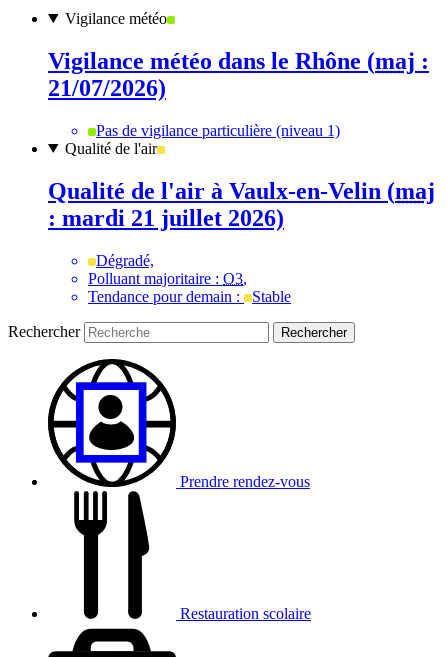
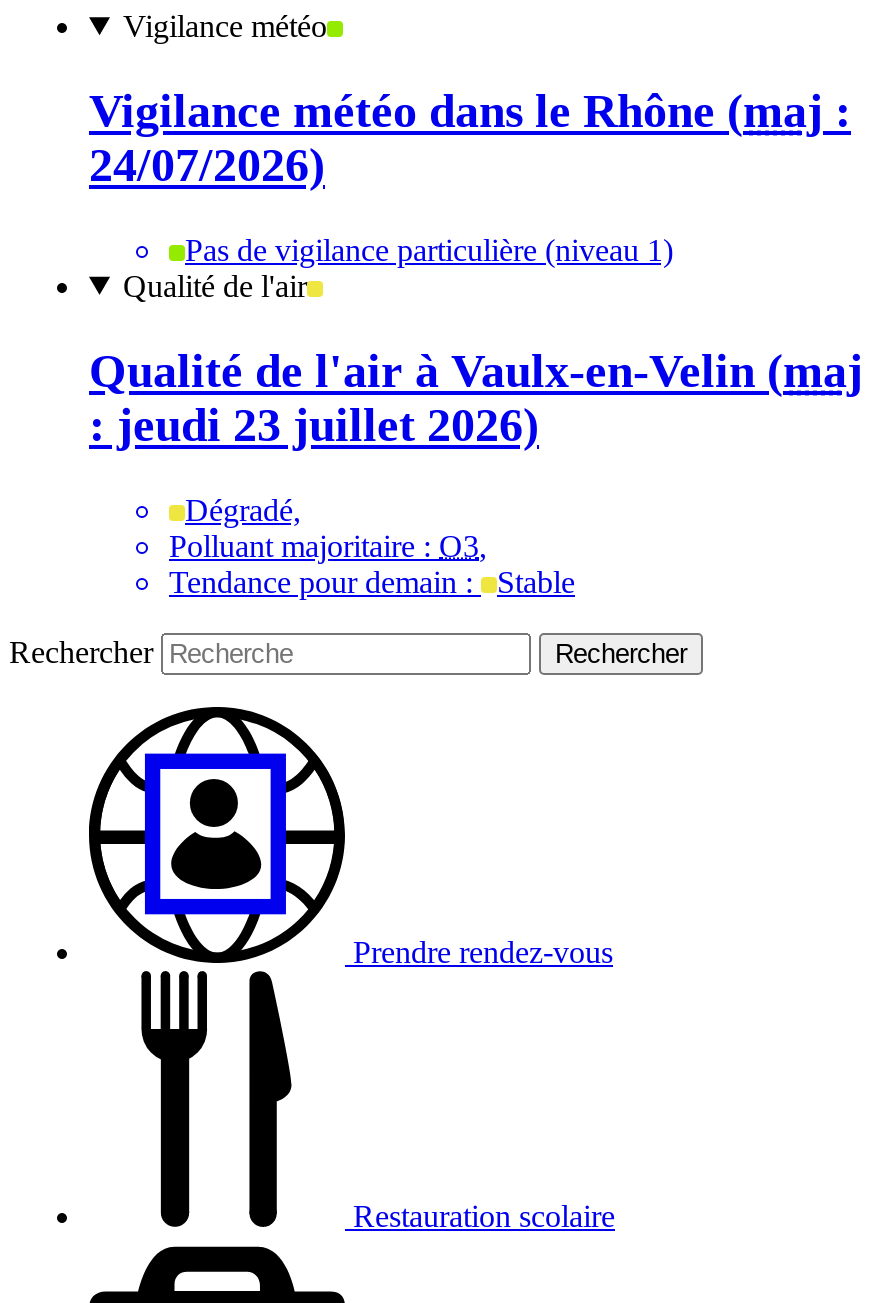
[48,75,166,101] 21/07/2026) -> [89,139,325,191] 24/07/2026)
[48,205,284,231] : mardi 21 juillet 2026) -> [89,398,539,450] : jeudi 23 juillet 2026)

